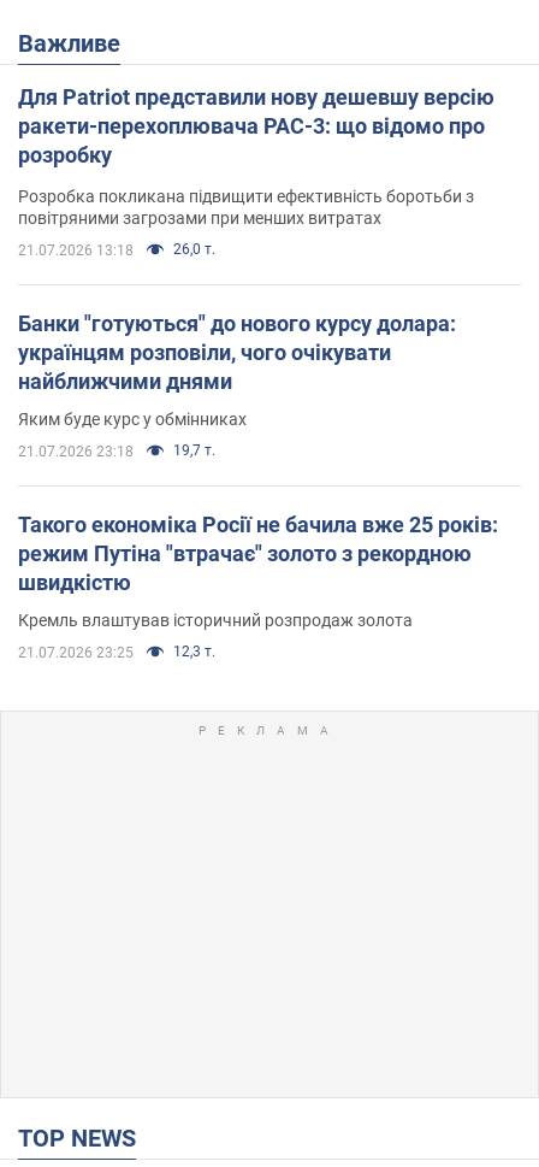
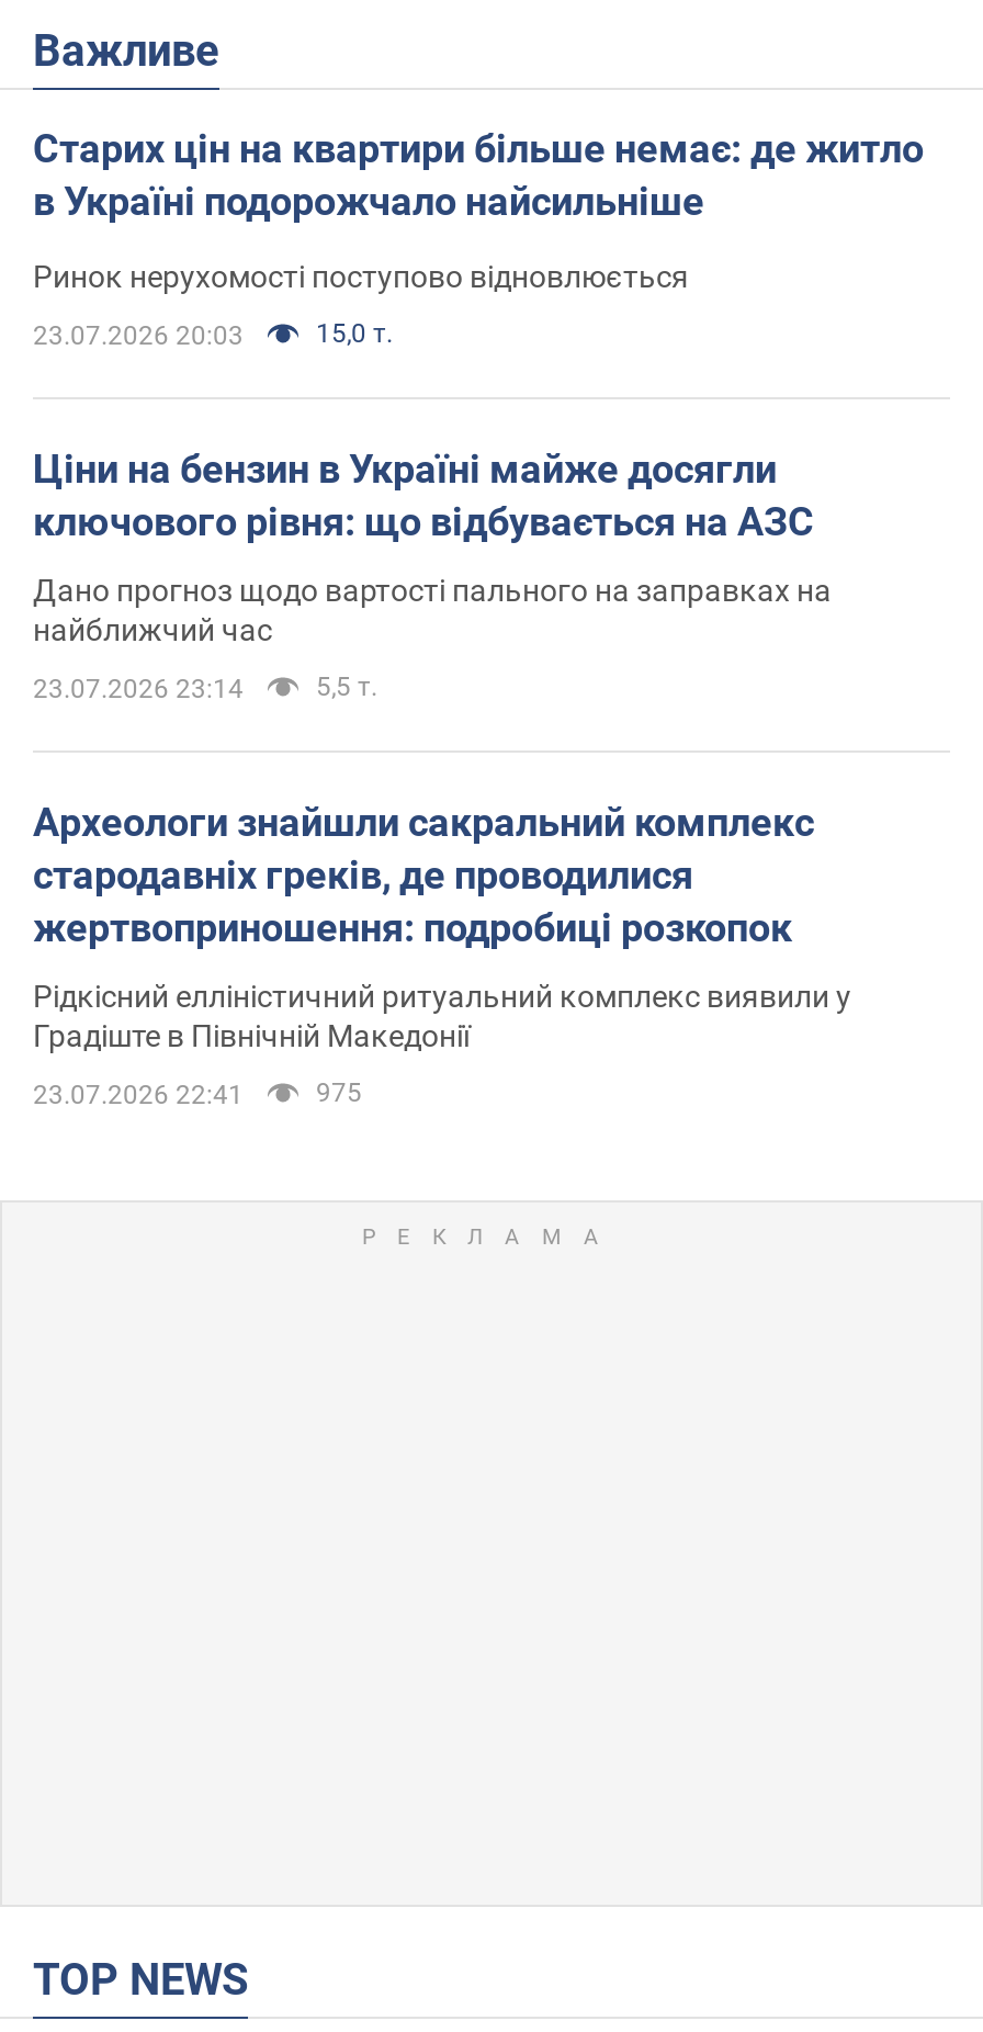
[18,84,494,167] Для Patriot представили нову дешевшу версію | ракети-перехоплювача PAC-3: що відомо про | розробку -> [33,124,924,223] Старих цін на квартири більше немає: де житло | в Україні подорожчало найсильніше
[18,186,474,227] Розробка покликана підвищити ефективність боротьби з | повітряними загрозами при менших витратах -> [33,258,689,293] Ринок нерухомості поступово відновлюється
[18,241,215,259] 21.07.2026 13:18 | 26,0 т. -> [33,318,393,350] 23.07.2026 20:03 | 15,0 т.
[18,310,456,393] Банки "готуються" до нового курсу долара: | українцям розповіли, чого очікувати | найближчими днями -> [33,445,814,544] Ціни на бензин в Україні майже досягли | ключового рівня: що відбувається на АЗС
[18,409,247,428] Яким буде курс у обмінниках -> [33,572,832,647] Дано прогноз щодо вартості пального на заправках на | найближчий час
[18,442,215,460] 21.07.2026 23:18 | 19,7 т. -> [33,671,377,704] 23.07.2026 23:14 | 5,5 т.
[18,511,498,595] Такого економіка Росії не бачила вже 25 років: | режим Путіна "втрачає" золото з рекордною | швидкістю -> [33,798,814,950] Археологи знайшли сакральний комплекс | стародавніх греків, де проводилися | жертвоприношення: подробиці розкопок
[18,610,413,630] Кремль влаштував історичний розпродаж золота -> [33,978,851,1053] Рідкісний елліністичний ритуальний комплекс виявили у | Градіште в Північній Македонії
[18,643,215,661] 21.07.2026 23:25 | 12,3 т. -> [33,1077,362,1110] 23.07.2026 22:41 | 975

